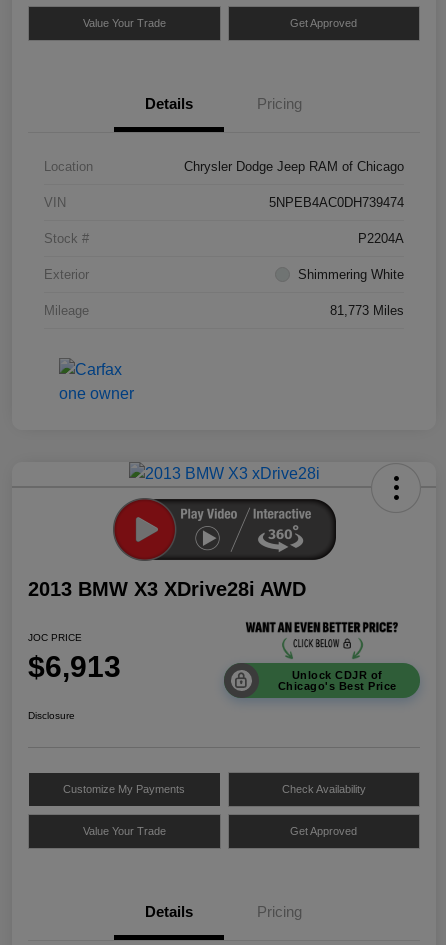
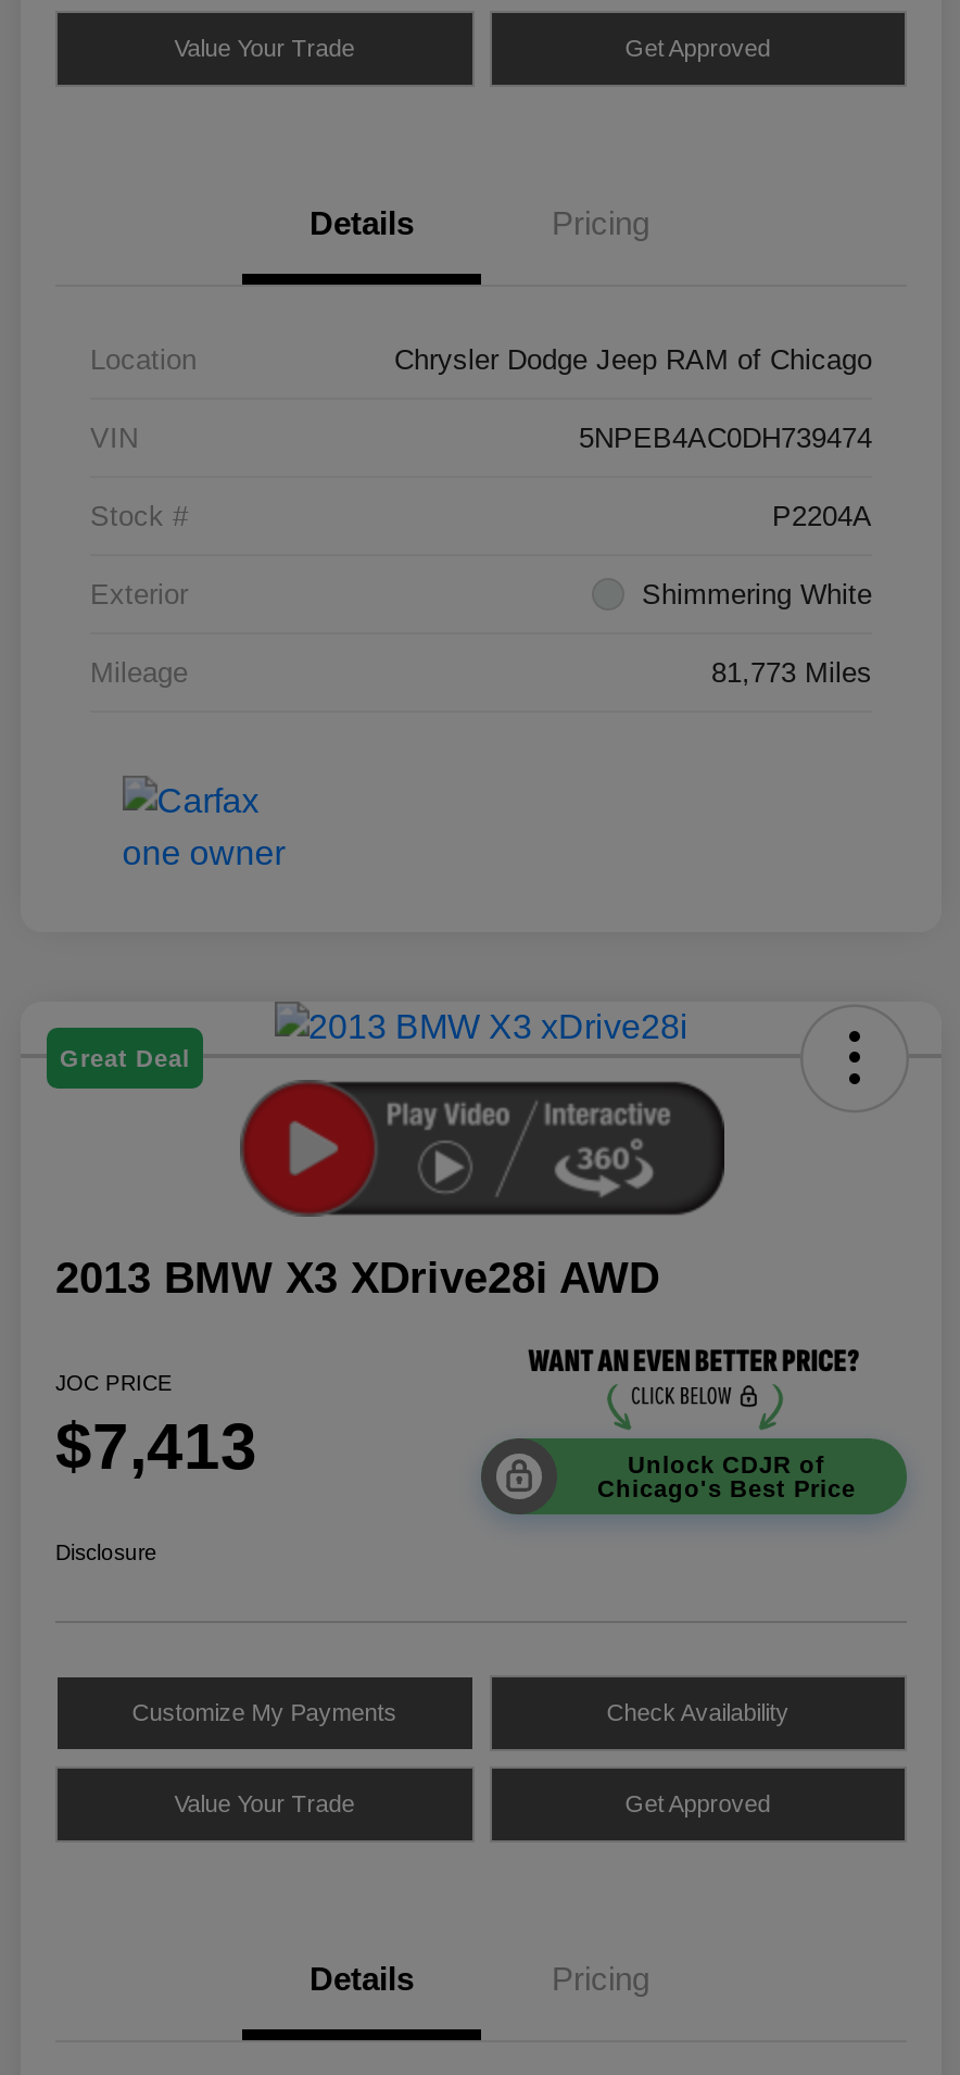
none -> [60,1044,190,1071] Great Deal
[28,650,121,683] $6,913 -> [55,1411,257,1483] $7,413

